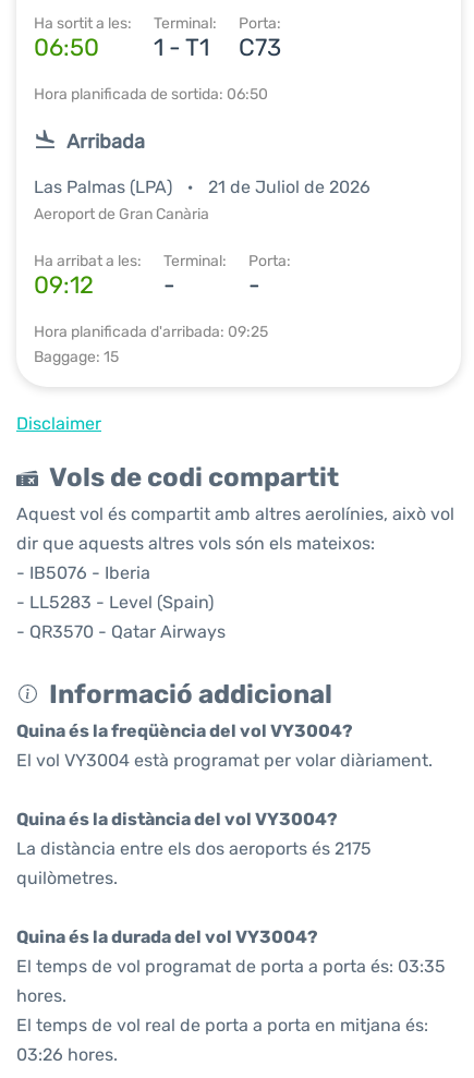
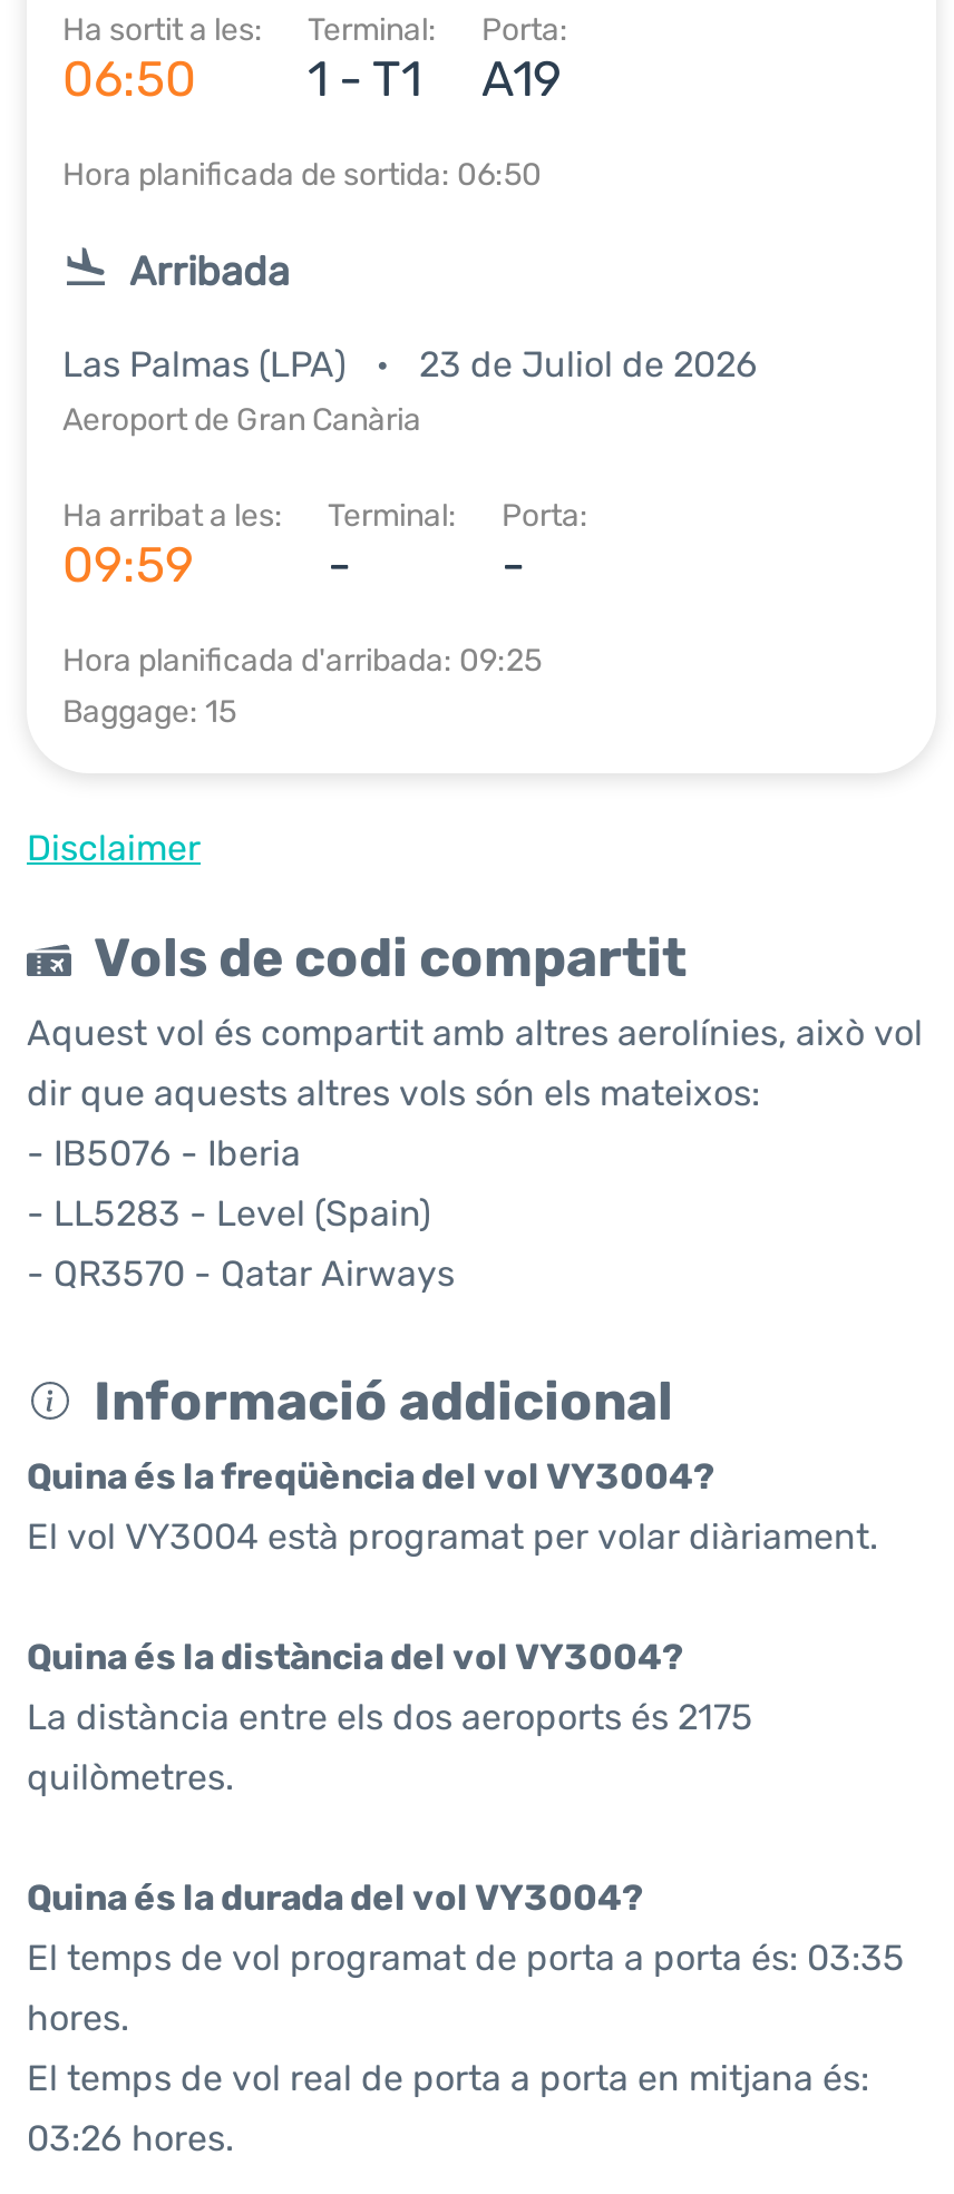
[34,33,281,62] 06:50 1 - T1 C73 -> [62,49,562,109] 06:50 1 - T1 A19
[34,177,370,197] Las Palmas (LPA) 21 de Juliol de 2026 -> [62,343,758,386] Las Palmas (LPA) 23 de Juliol de 2026
[34,270,94,300] 09:12 -> [62,535,194,595] 09:59

